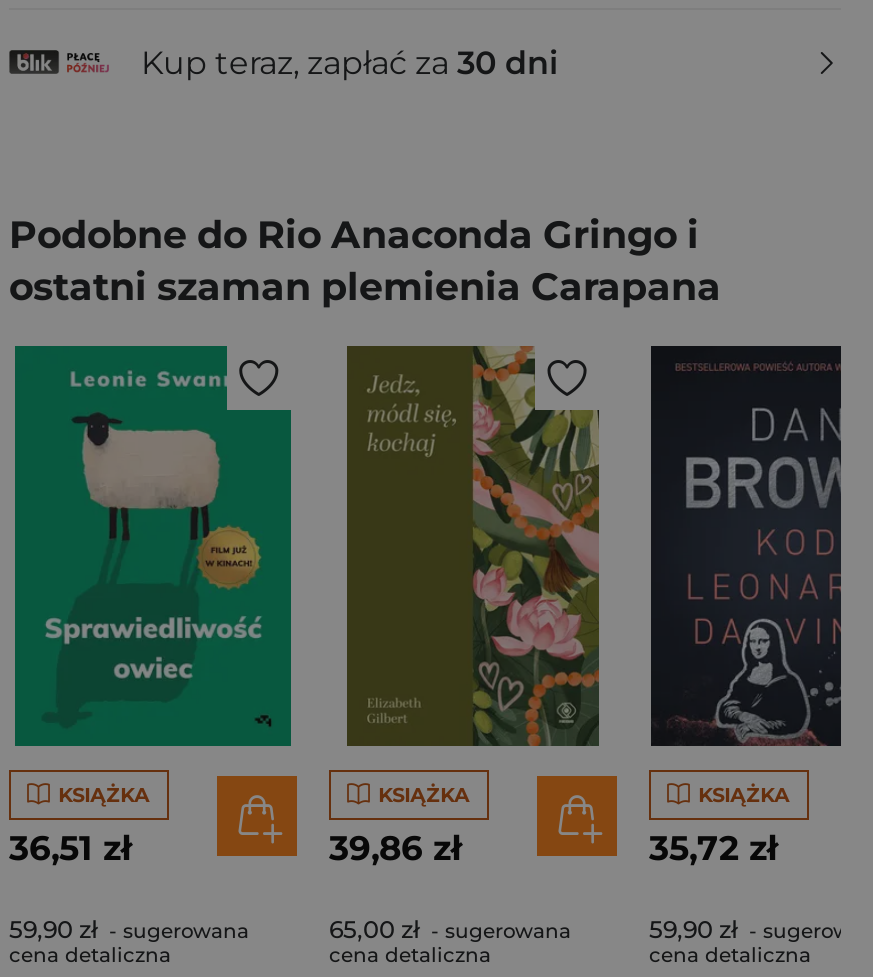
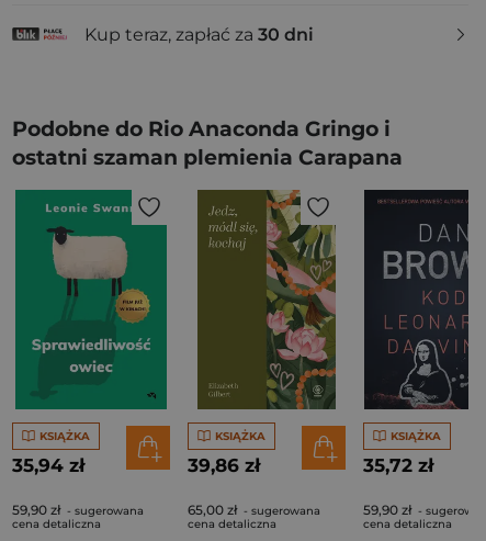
[9,828,131,868] 36,51 zł -> [12,454,84,476] 35,94 zł

